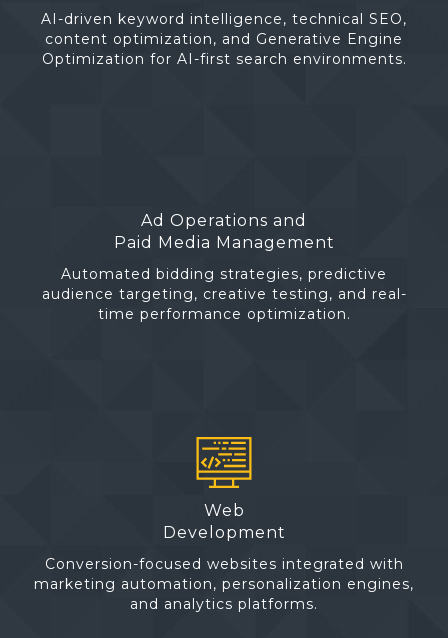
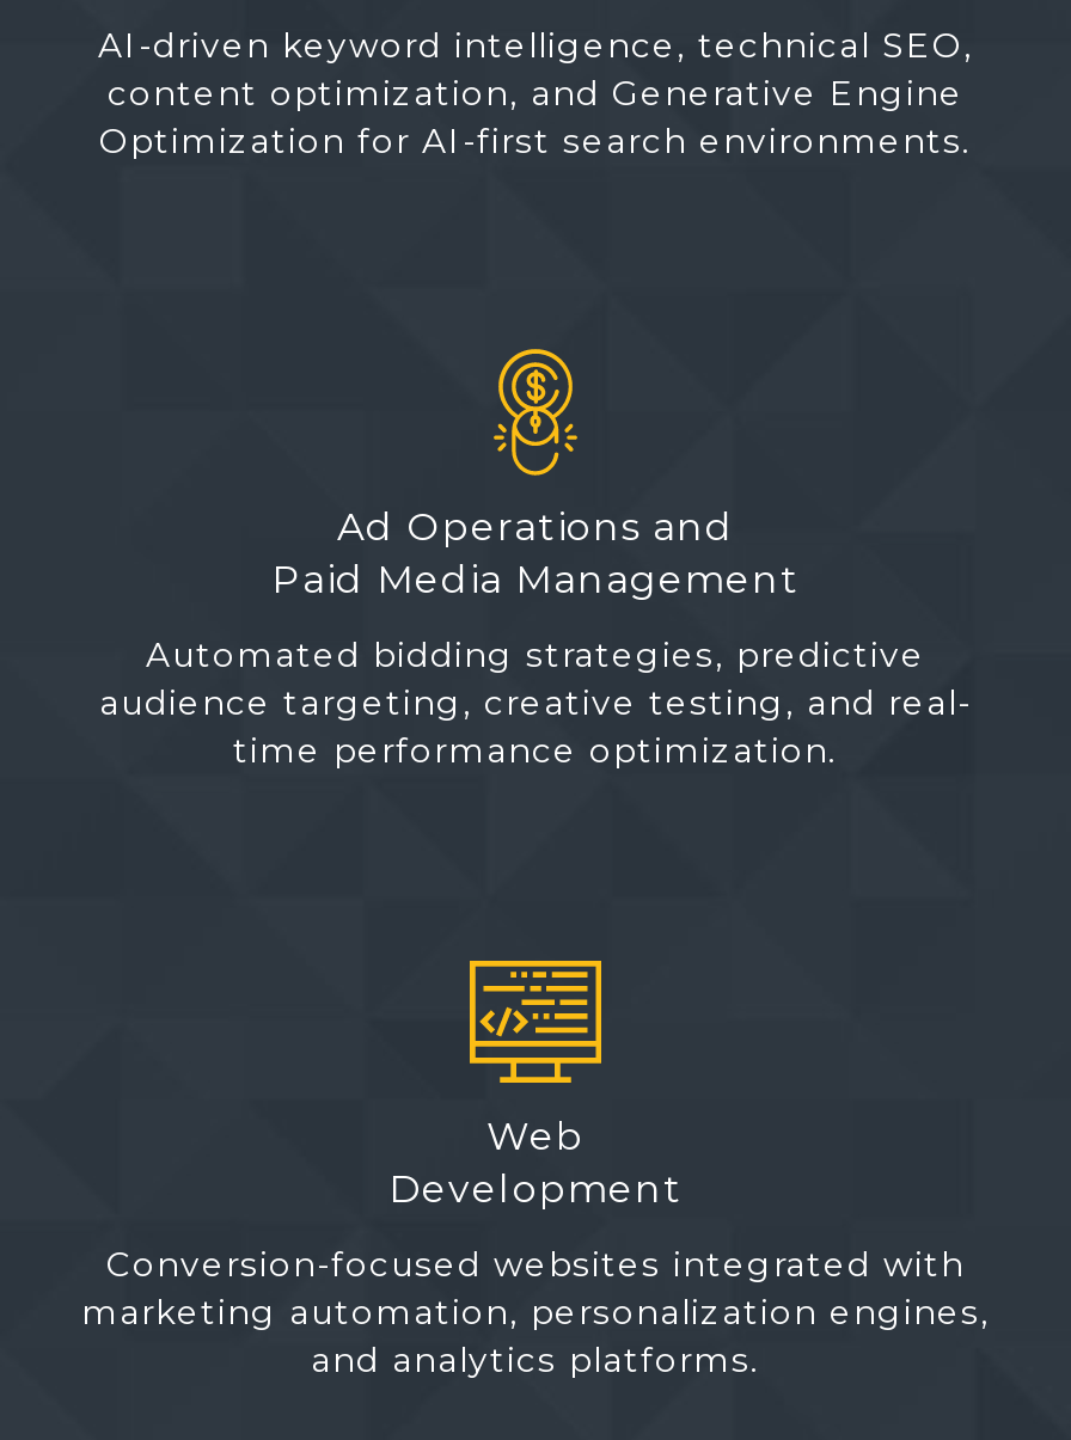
none -> [490,345,581,479] [image]
moved [196,436,252,489] -> [471,957,600,1086]: [image]

